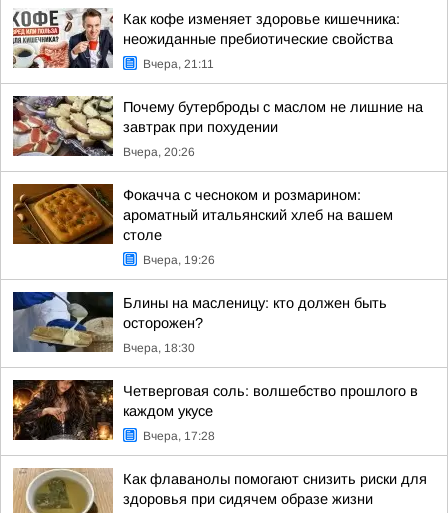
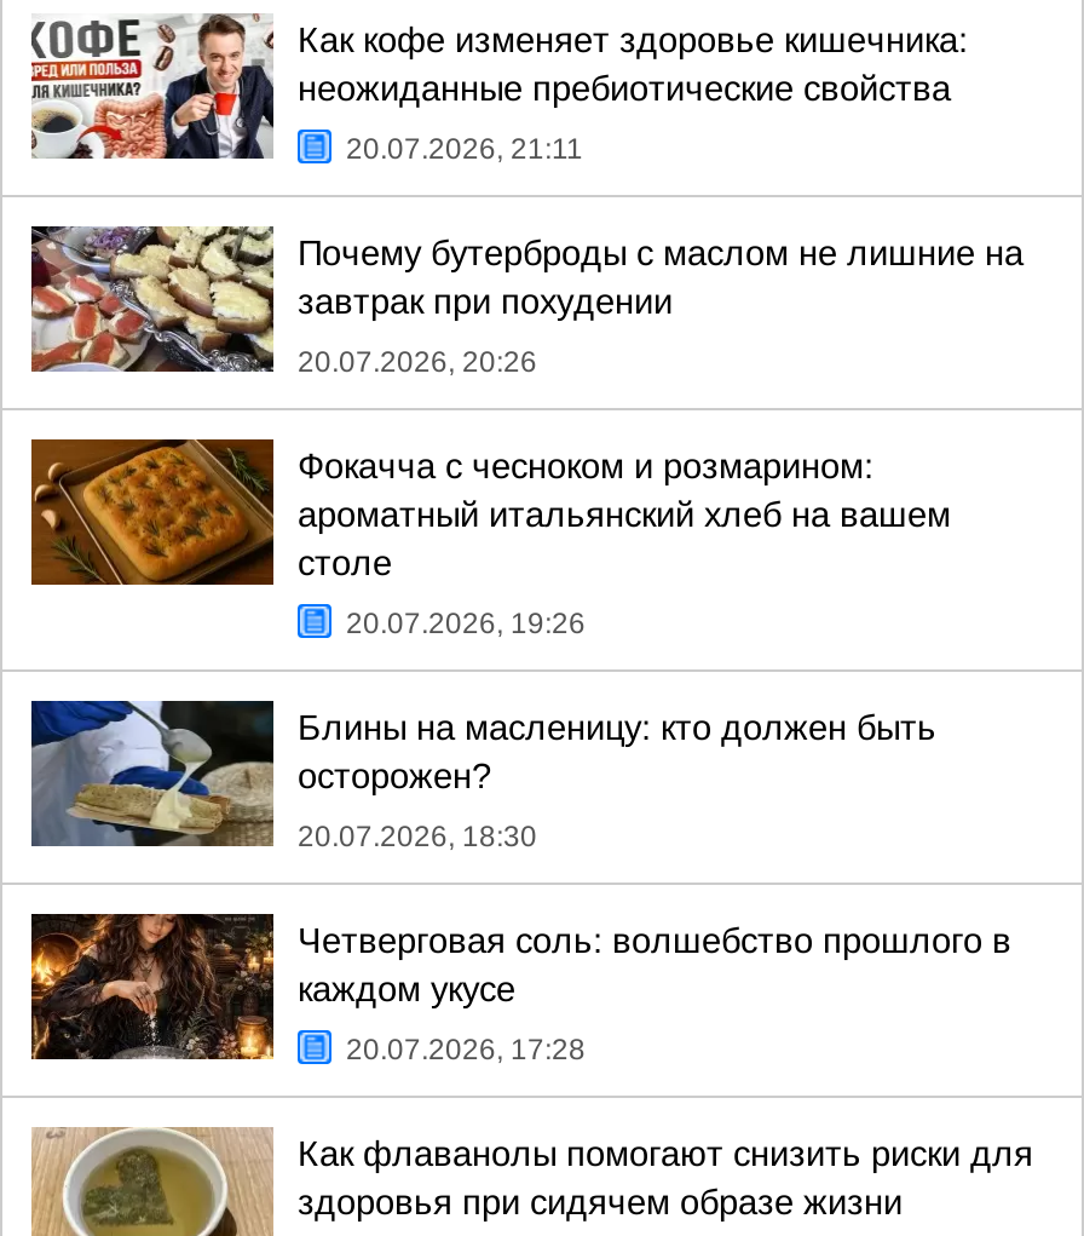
[143,57,214,71] Вчера, 21:11 -> [346,132,583,166] 20.07.2026, 21:11
[123,145,195,159] Вчера, 20:26 -> [298,345,537,379] 20.07.2026, 20:26
[143,253,215,267] Вчера, 19:26 -> [346,606,586,640] 20.07.2026, 19:26
[123,341,195,355] Вчера, 18:30 -> [298,820,537,853] 20.07.2026, 18:30
[143,429,215,443] Вчера, 17:28 -> [346,1033,586,1067] 20.07.2026, 17:28

